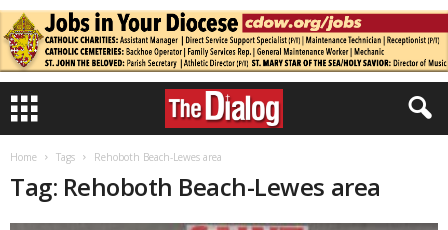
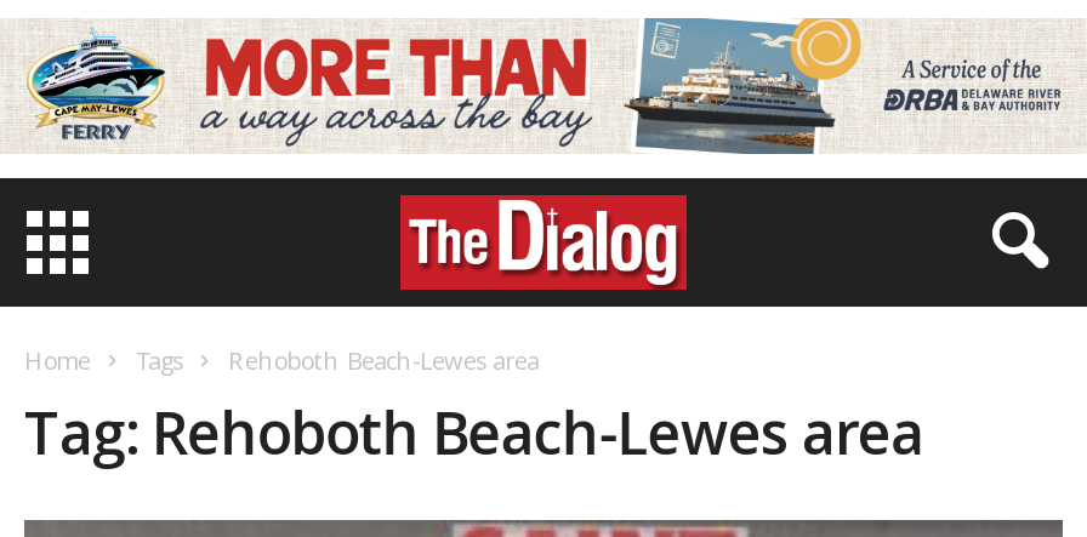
[3,10,445,73] [image] -> [7,16,1080,154] [image]

